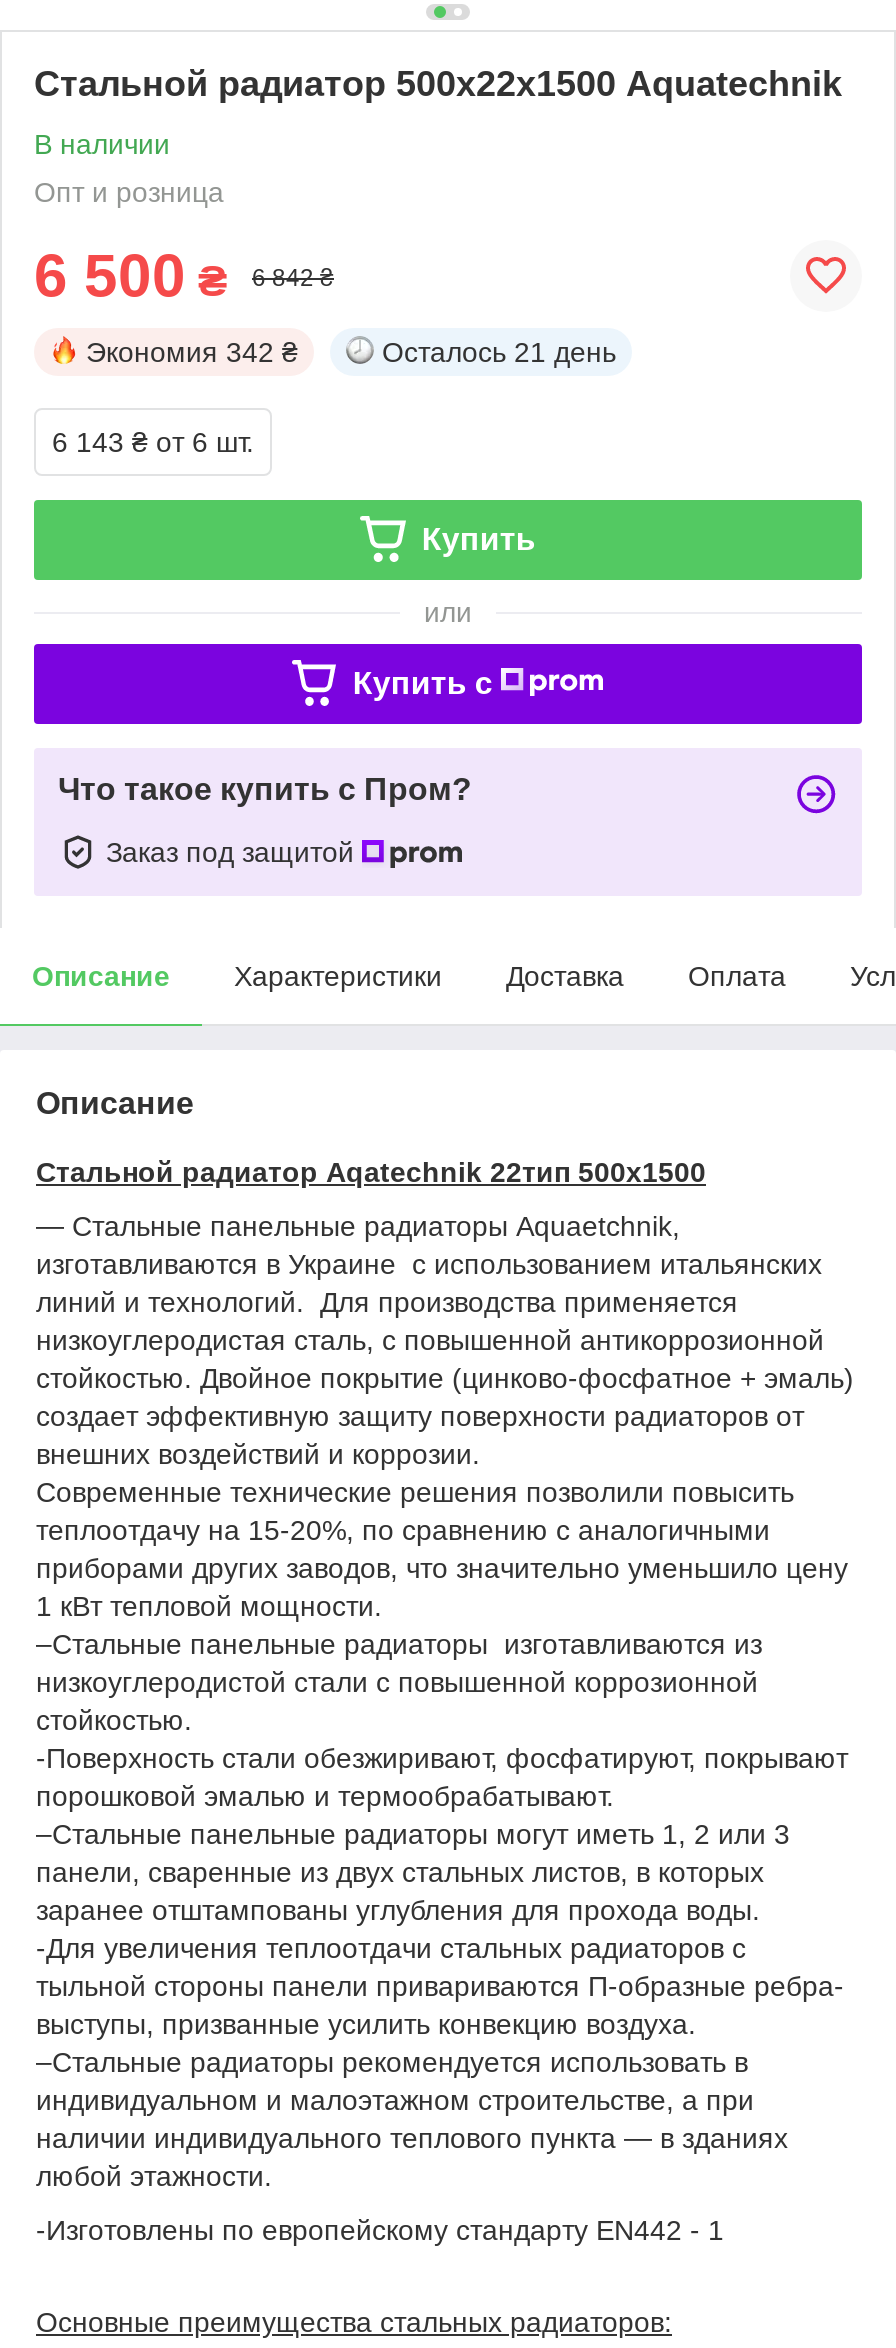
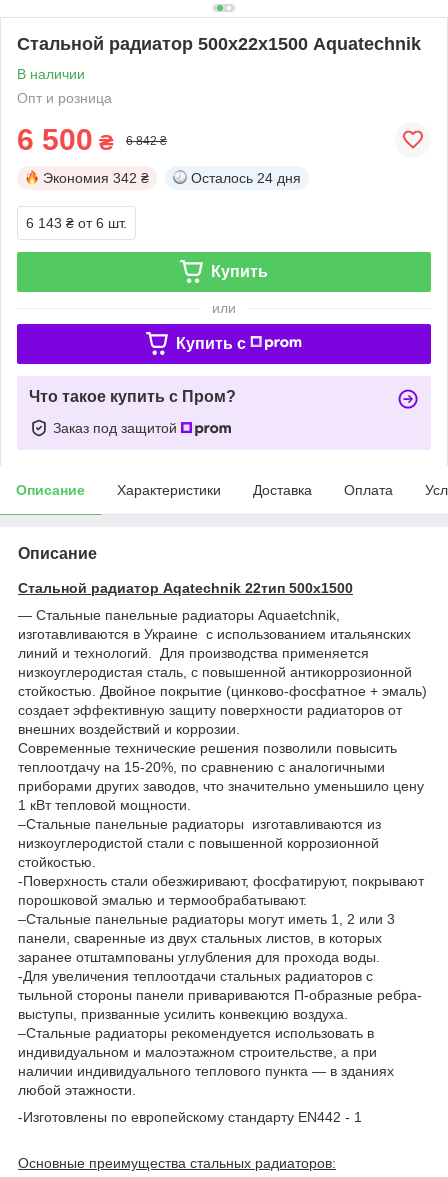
[382,336,616,368] Осталось 21 день -> [191,170,301,186] Осталось 24 дня

